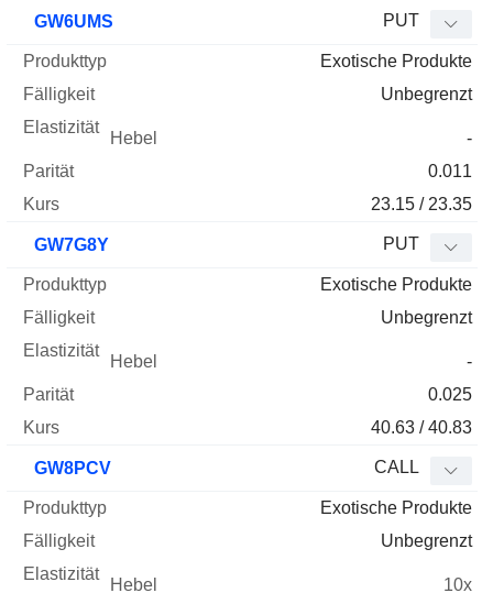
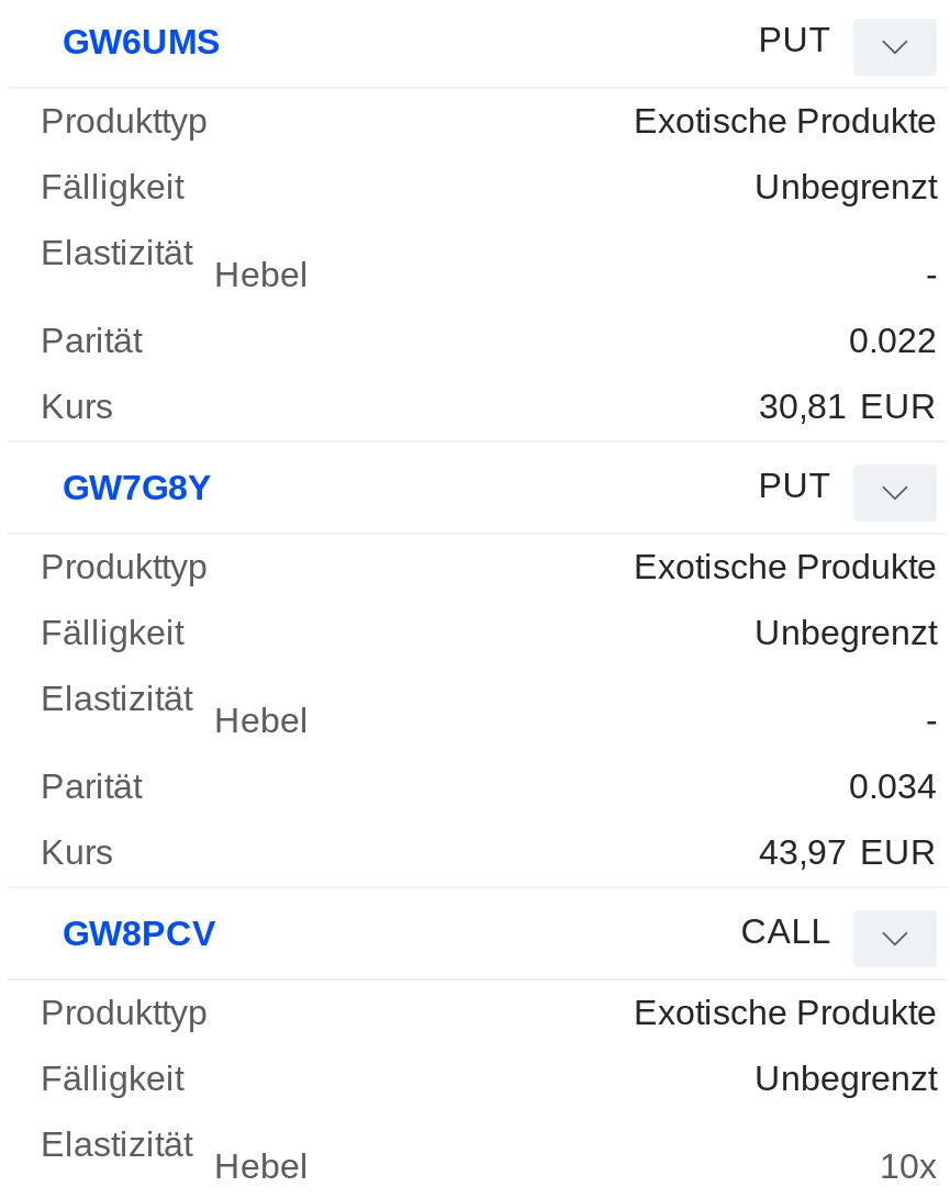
[428,162,472,181] 0.011 -> [849,322,937,360] 0.022
[371,195,472,214] 23.15 / 23.35 -> [759,388,937,425] 30,81 EUR
[428,385,472,404] 0.025 -> [849,768,937,805] 0.034
[371,418,472,437] 40.63 / 40.83 -> [759,834,937,871] 43,97 EUR

